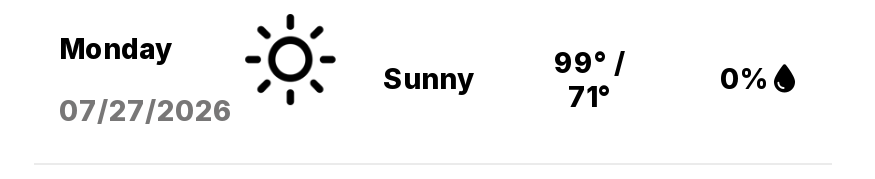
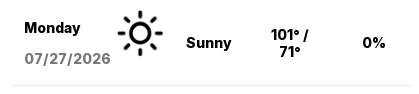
[554,46,626,80] 99° / -> [271,26,309,43] 101° /

